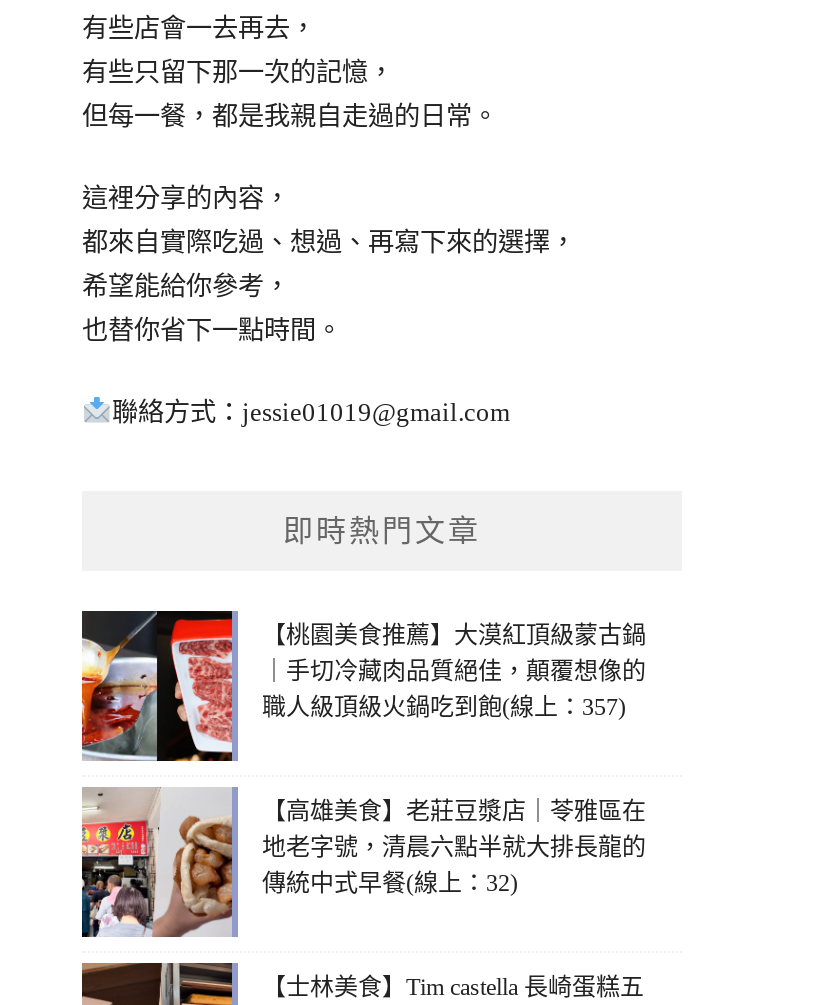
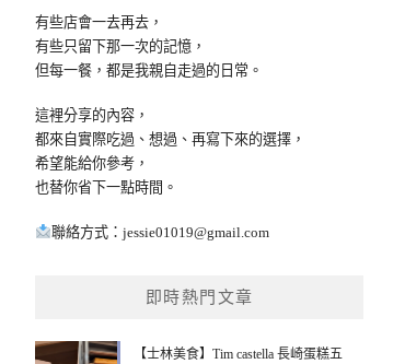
[80,609,646,773] [image] | 【桃園美食推薦】大漠紅頂級蒙古鍋 | ｜手切冷藏肉品質絕佳，顛覆想像的 | 職人級頂級火鍋吃到飽(線上：357) -> none
[80,787,646,939] [image] | 【高雄美食】老莊豆漿店｜苓雅區在 | 地老字號，清晨六點半就大排長龍的 | 傳統中式早餐(線上：32) -> none

